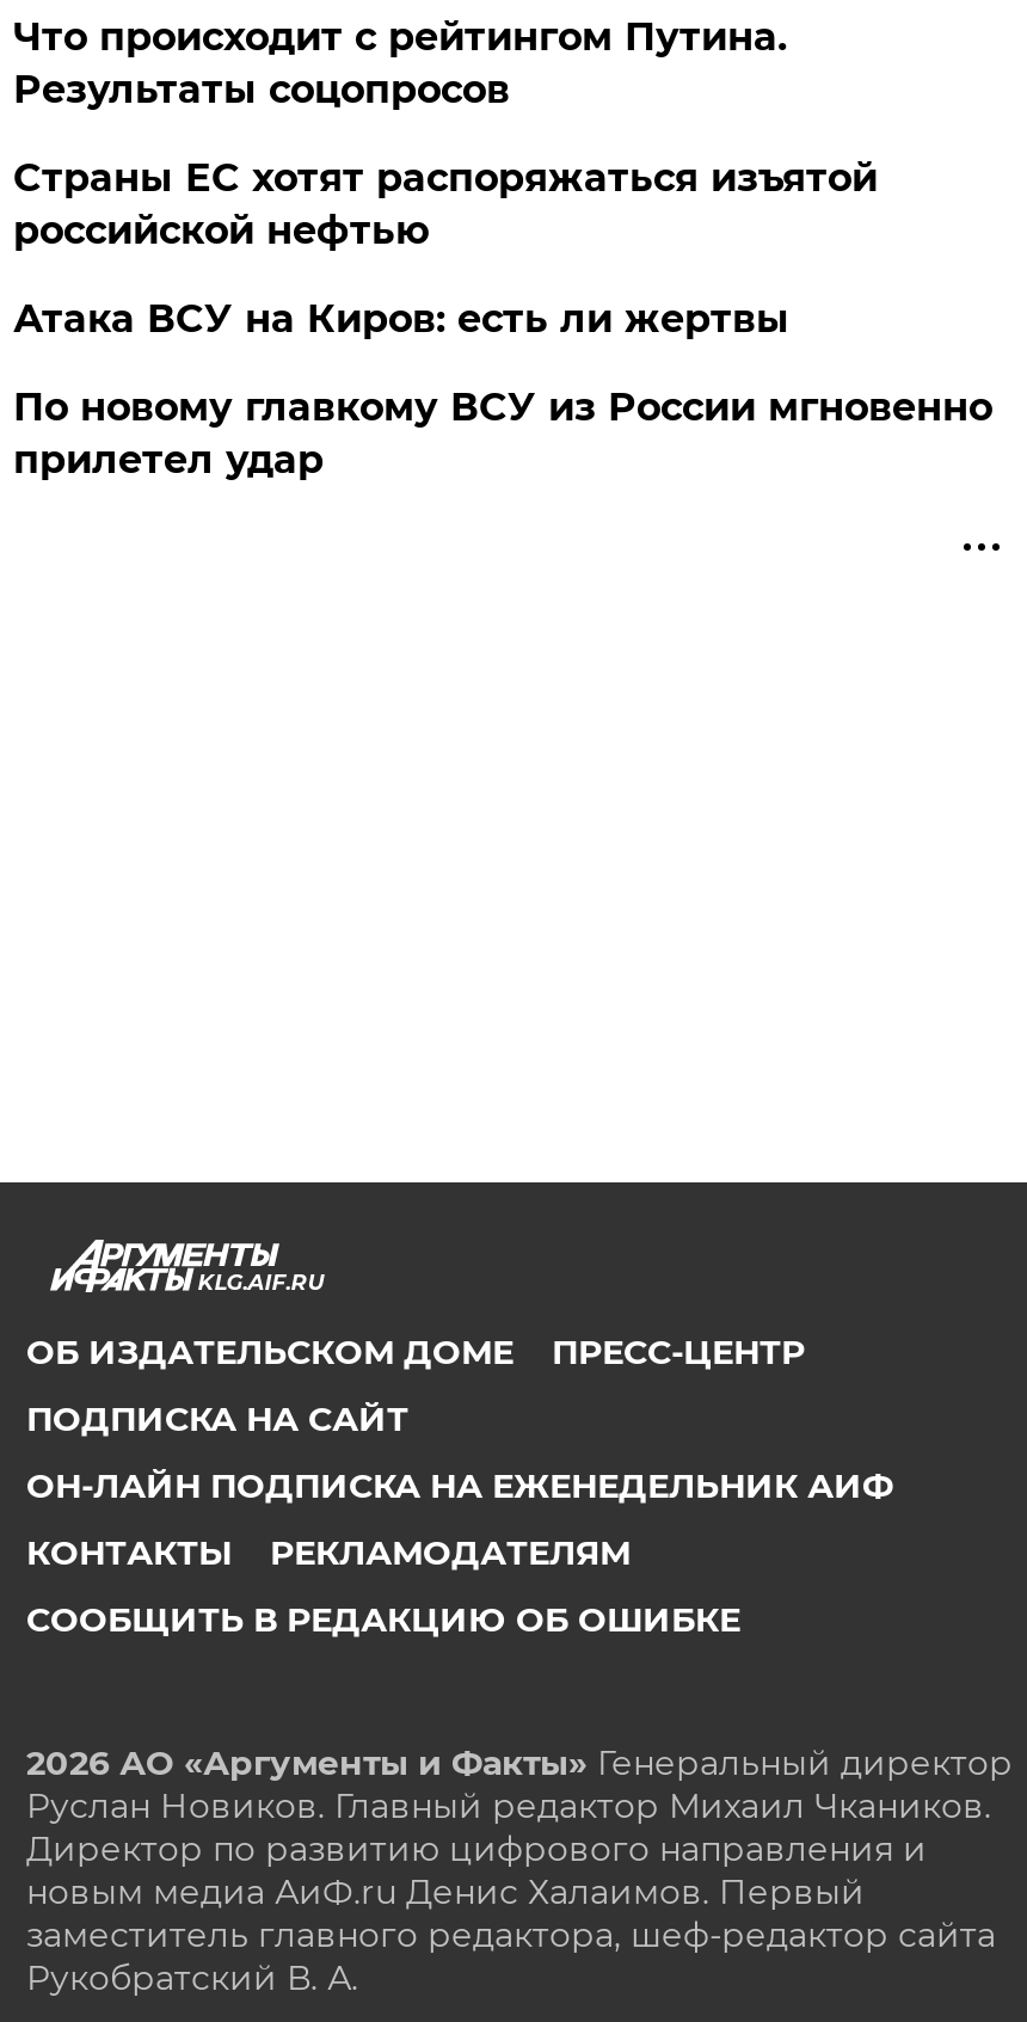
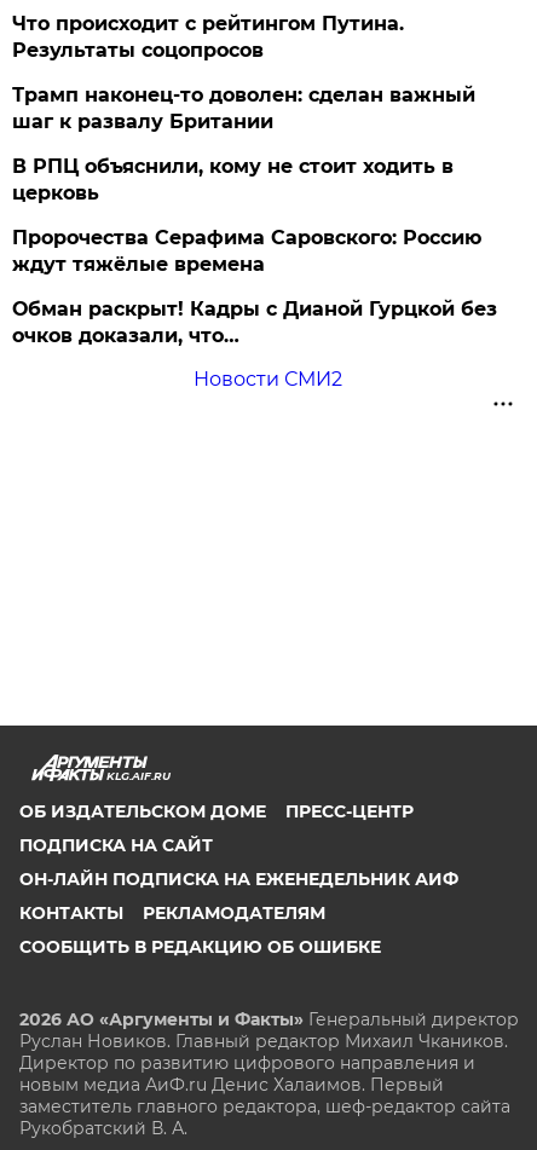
[13,155,992,483] Страны ЕС хотят распоряжаться изъятой | российской нефтью | Атака ВСУ на Киров: есть ли жертвы | По новому главкому ВСУ из России мгновенно | прилетел удар -> [13,83,498,391] Трамп наконец-то доволен: сделан важный | шаг к развалу Британии | В РПЦ объяснили, кому не стоит ходить в | церковь | Пророчества Серафима Саровского: Россию | ждут тяжёлые времена | Обман раскрыт! Кадры с Дианой Гурцкой без | очков доказали, что… | Новости СМИ2

